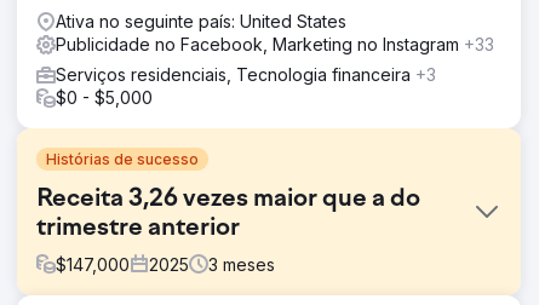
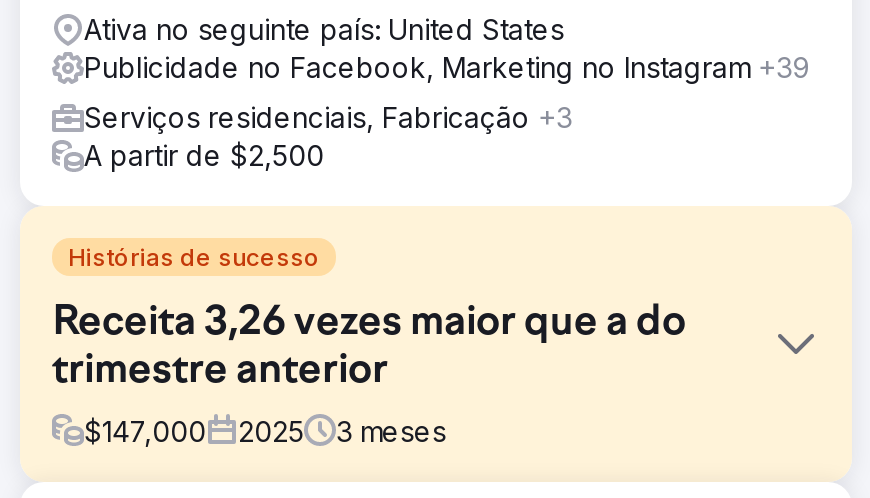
[56,33,494,54] Publicidade no Facebook, Marketing no Instagram +33 -> [84,49,810,83] Publicidade no Facebook, Marketing no Instagram +39
[56,64,436,107] Serviços residenciais, Tecnologia financeira +3 | $0 - $5,000 -> [84,99,572,171] Serviços residenciais, Fabricação +3 | A partir de $2,500

